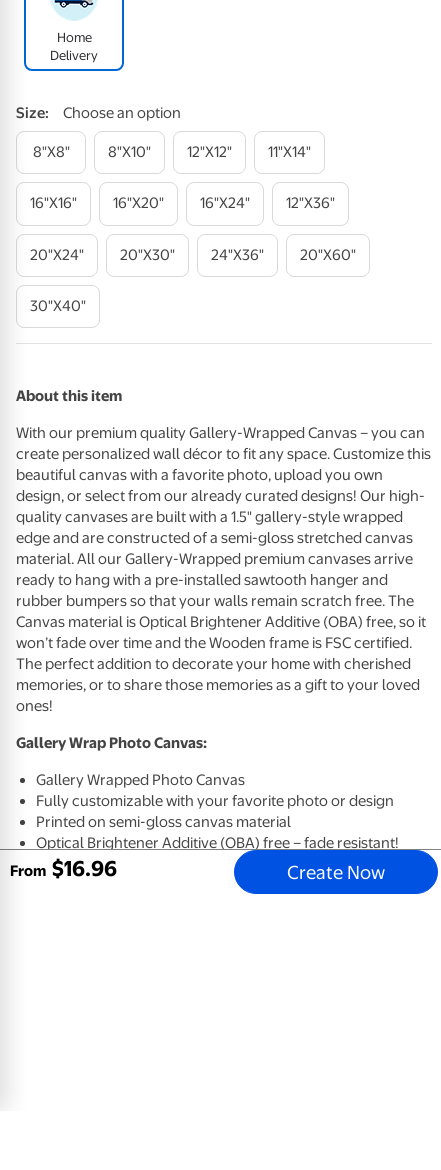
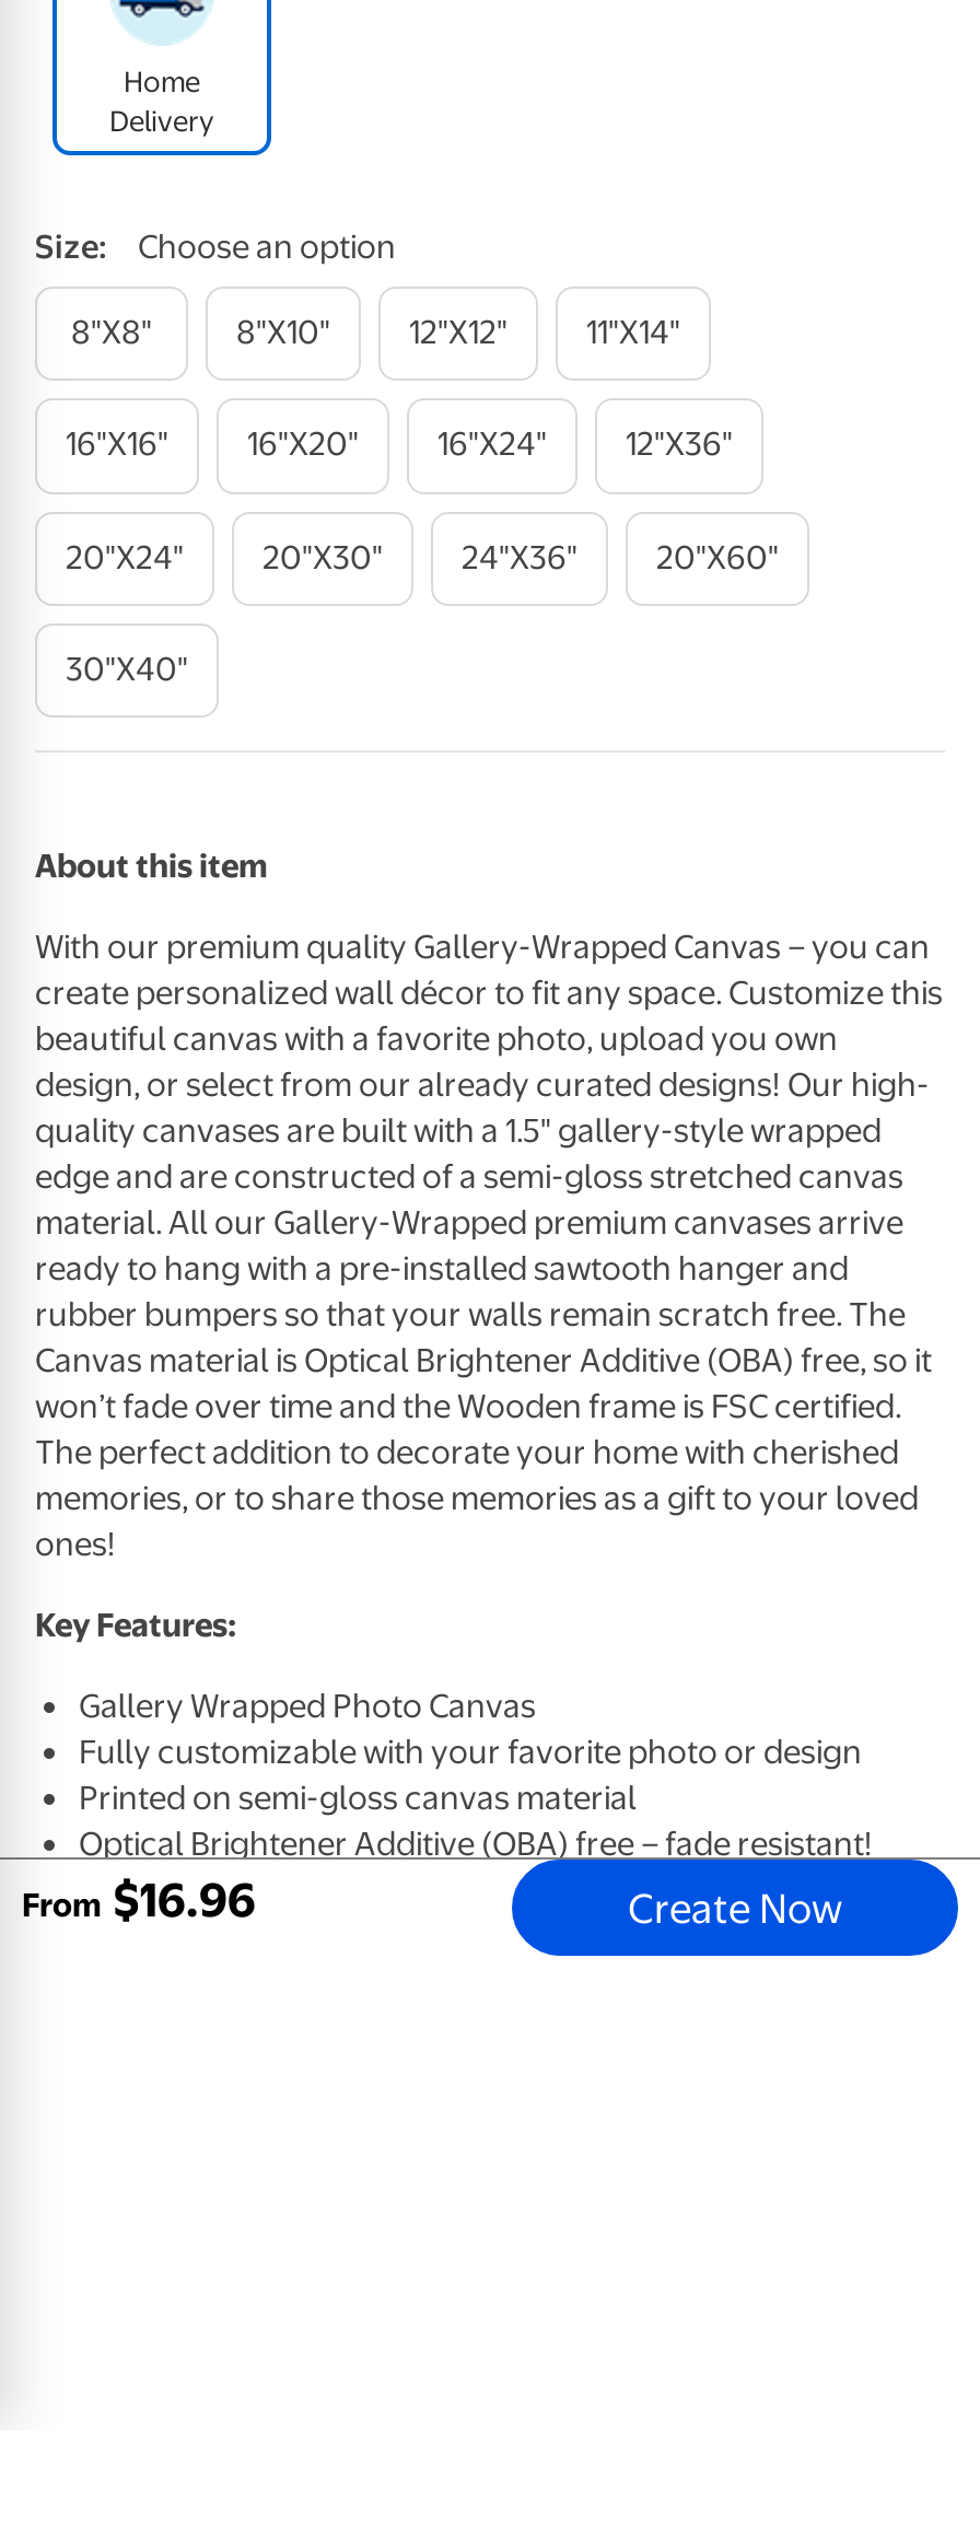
[16,734,207,752] Gallery Wrap Photo Canvas: -> [35,1606,236,1645] Key Features:

